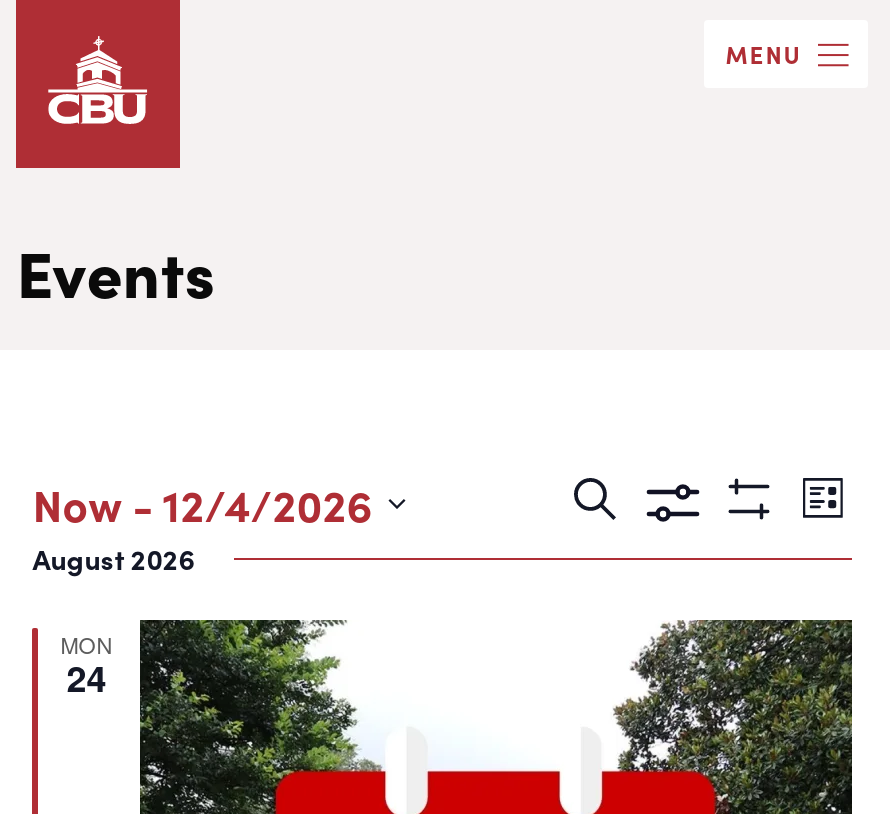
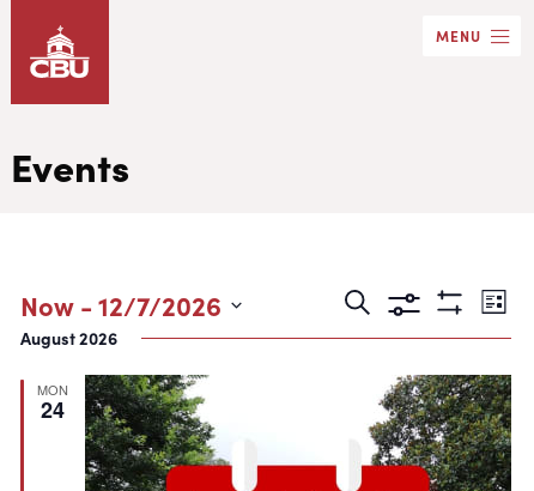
[32,472,372,534] Now - 12/4/2026 -> [21,286,222,323] Now - 12/7/2026

